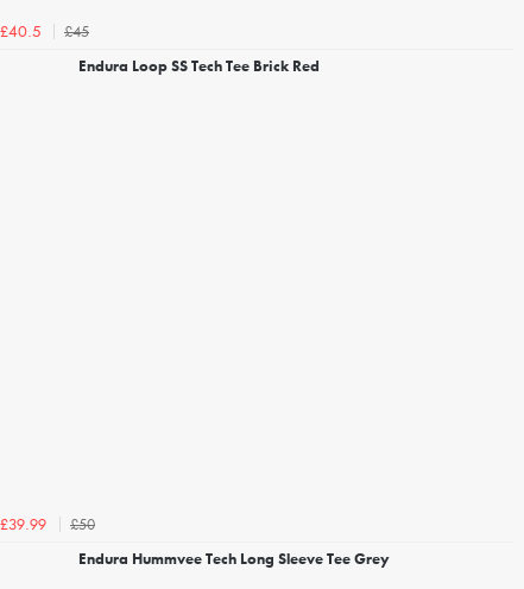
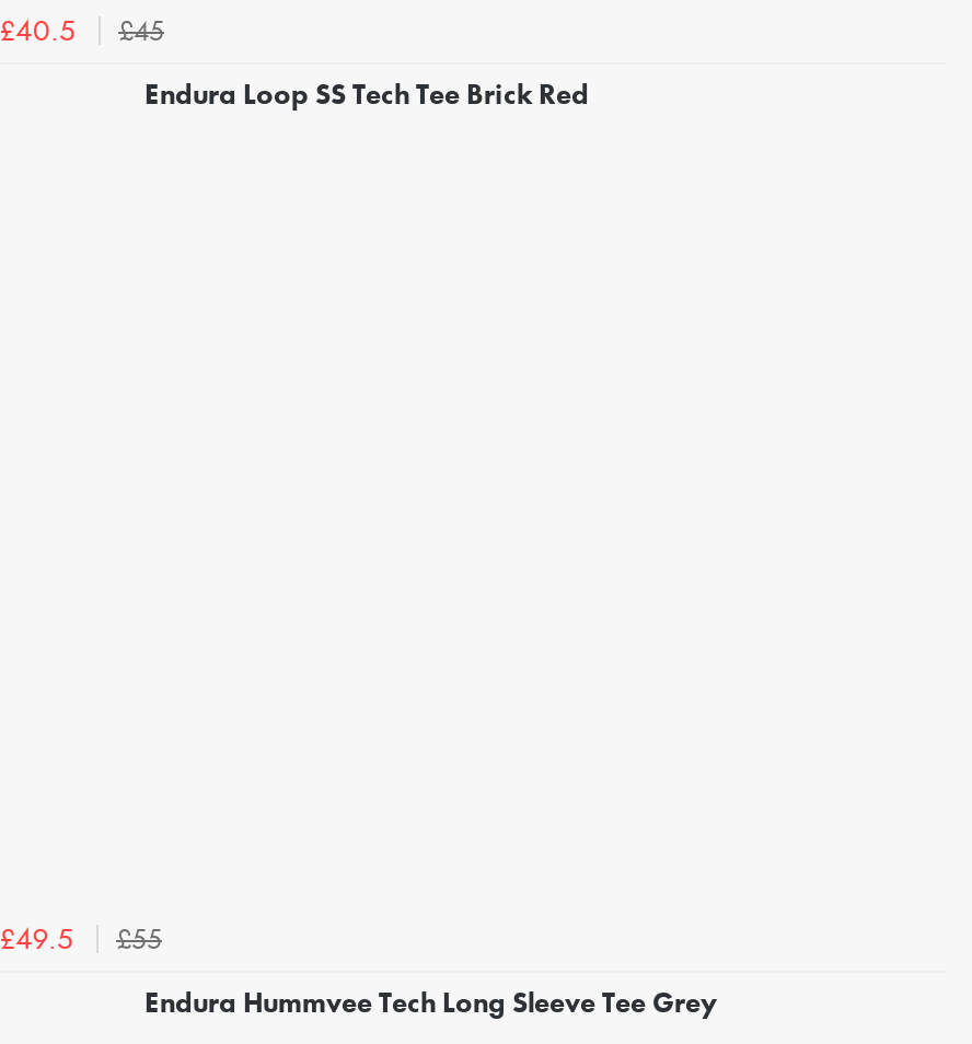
[0,518,46,533] £39.99 -> [0,927,72,956] £49.5
[70,514,95,534] £50 -> [116,921,162,958] £55

